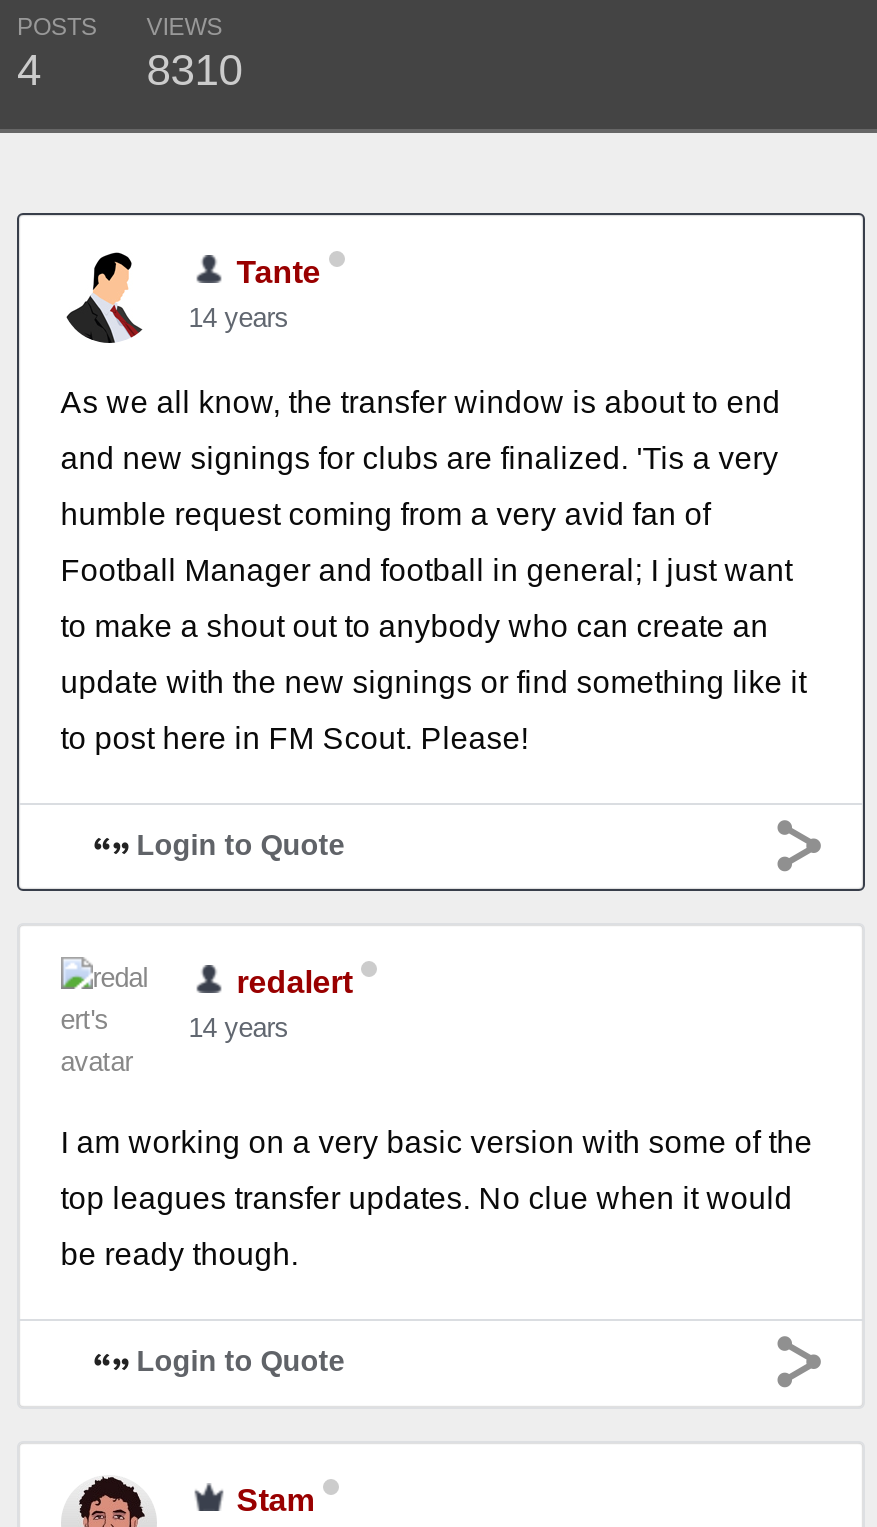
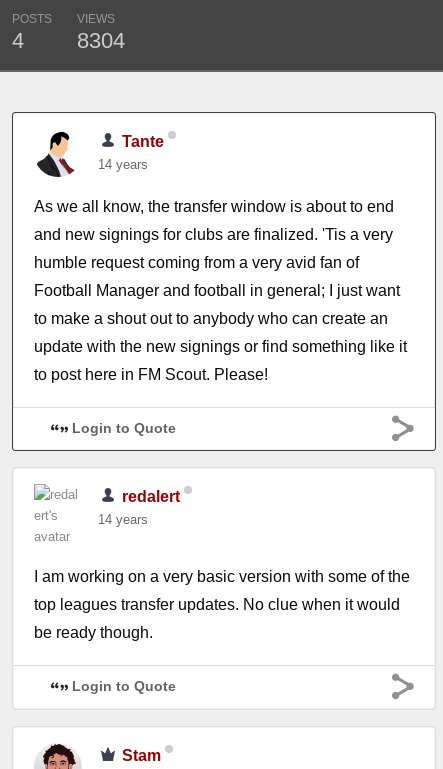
[147,45,243,95] 8310 -> [77,28,125,53] 8304

